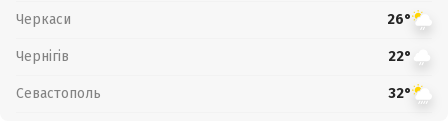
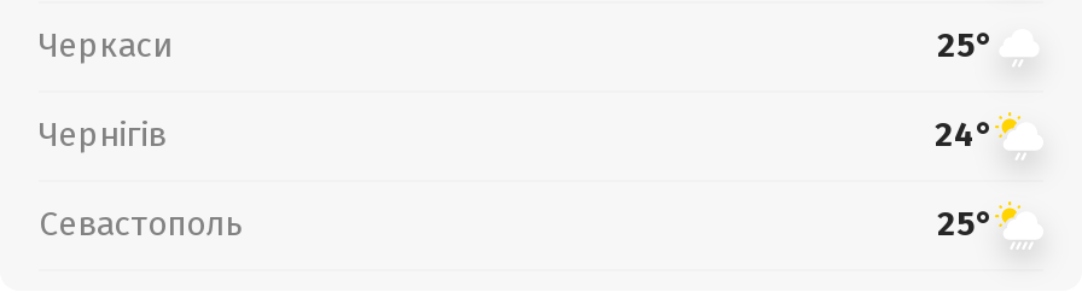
[387,11,412,28] 26° -> [937,25,995,66] 25°
[388,48,412,65] 22° -> [935,115,995,156] 24°
[388,85,412,102] 32° -> [937,204,995,245] 25°

